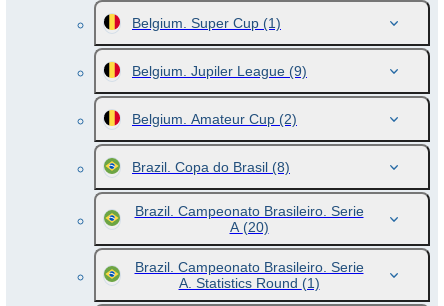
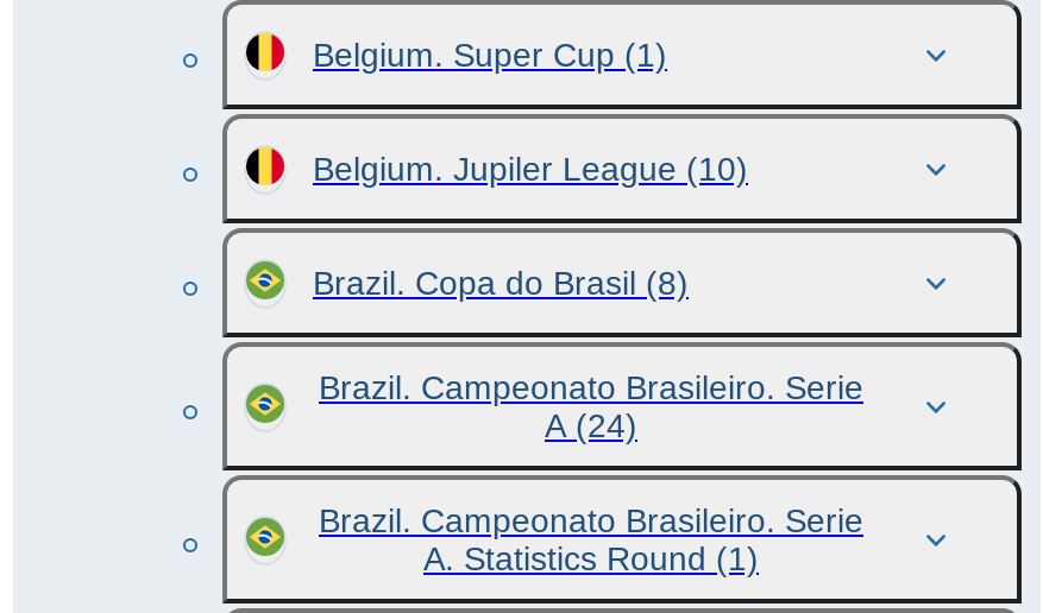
[132,63,307,127] Belgium. Jupiler League (9) | Belgium. Amateur Cup (2) -> [313,150,748,188] Belgium. Jupiler League (10)
[229,219,268,235] A (20) -> [545,406,637,444] A (24)

